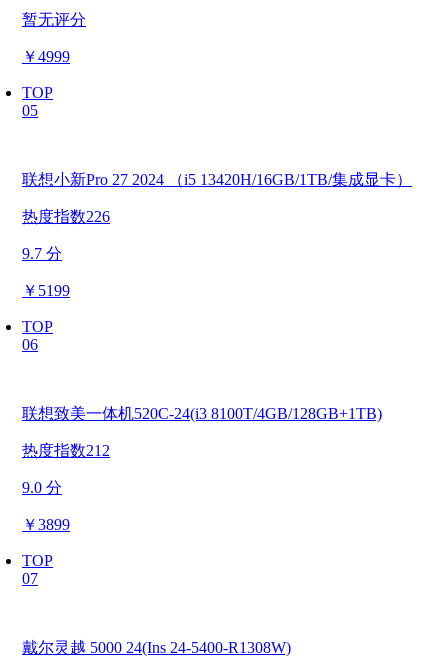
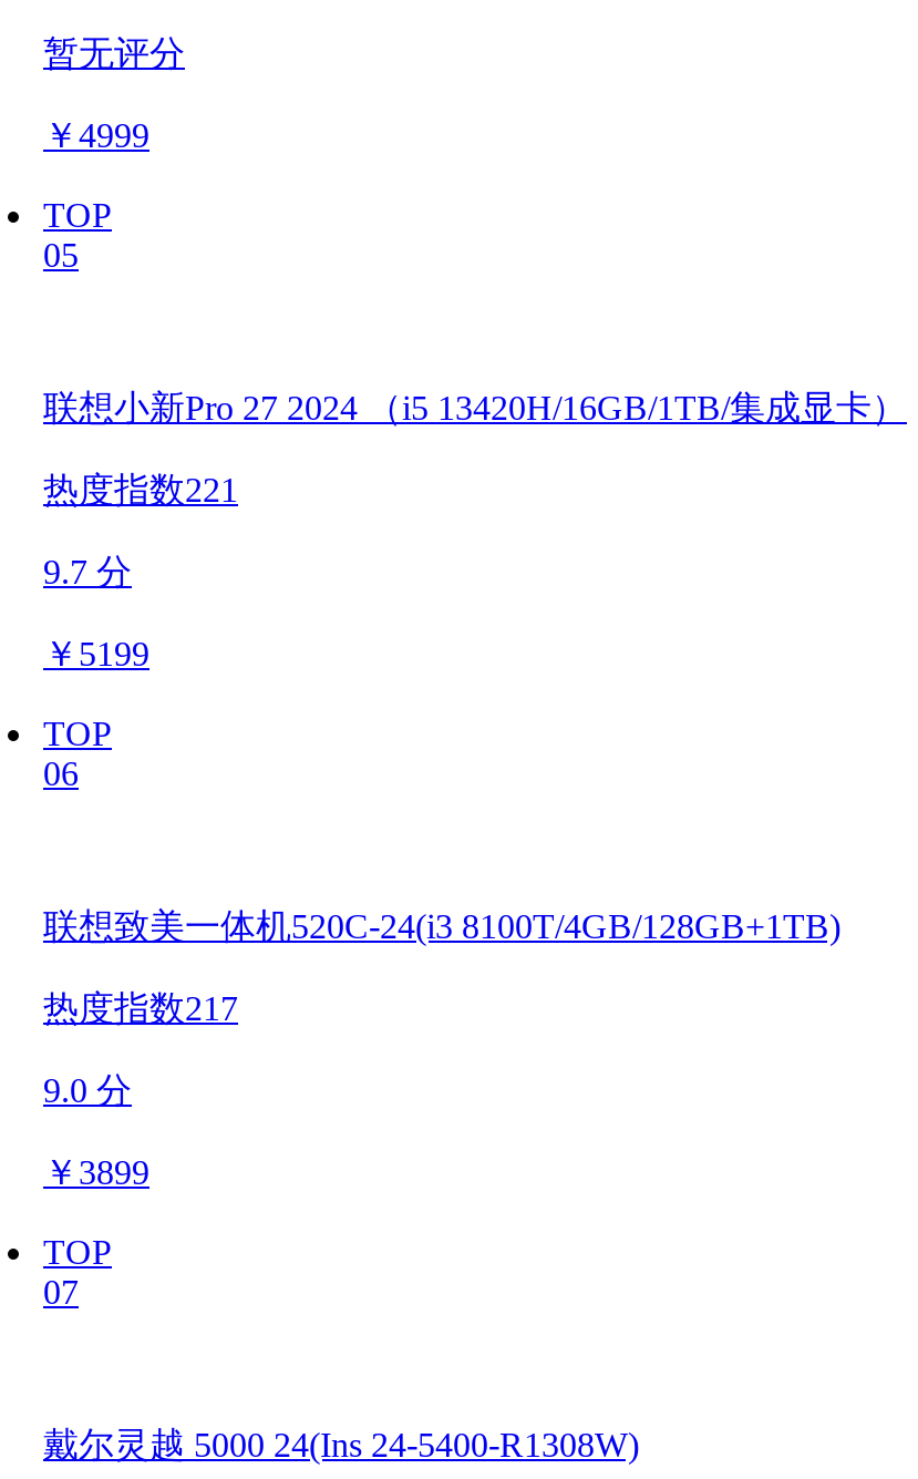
[22,208,110,225] 热度指数226 -> [43,470,238,508] 热度指数221
[22,442,110,459] 热度指数212 -> [43,989,238,1027] 热度指数217

